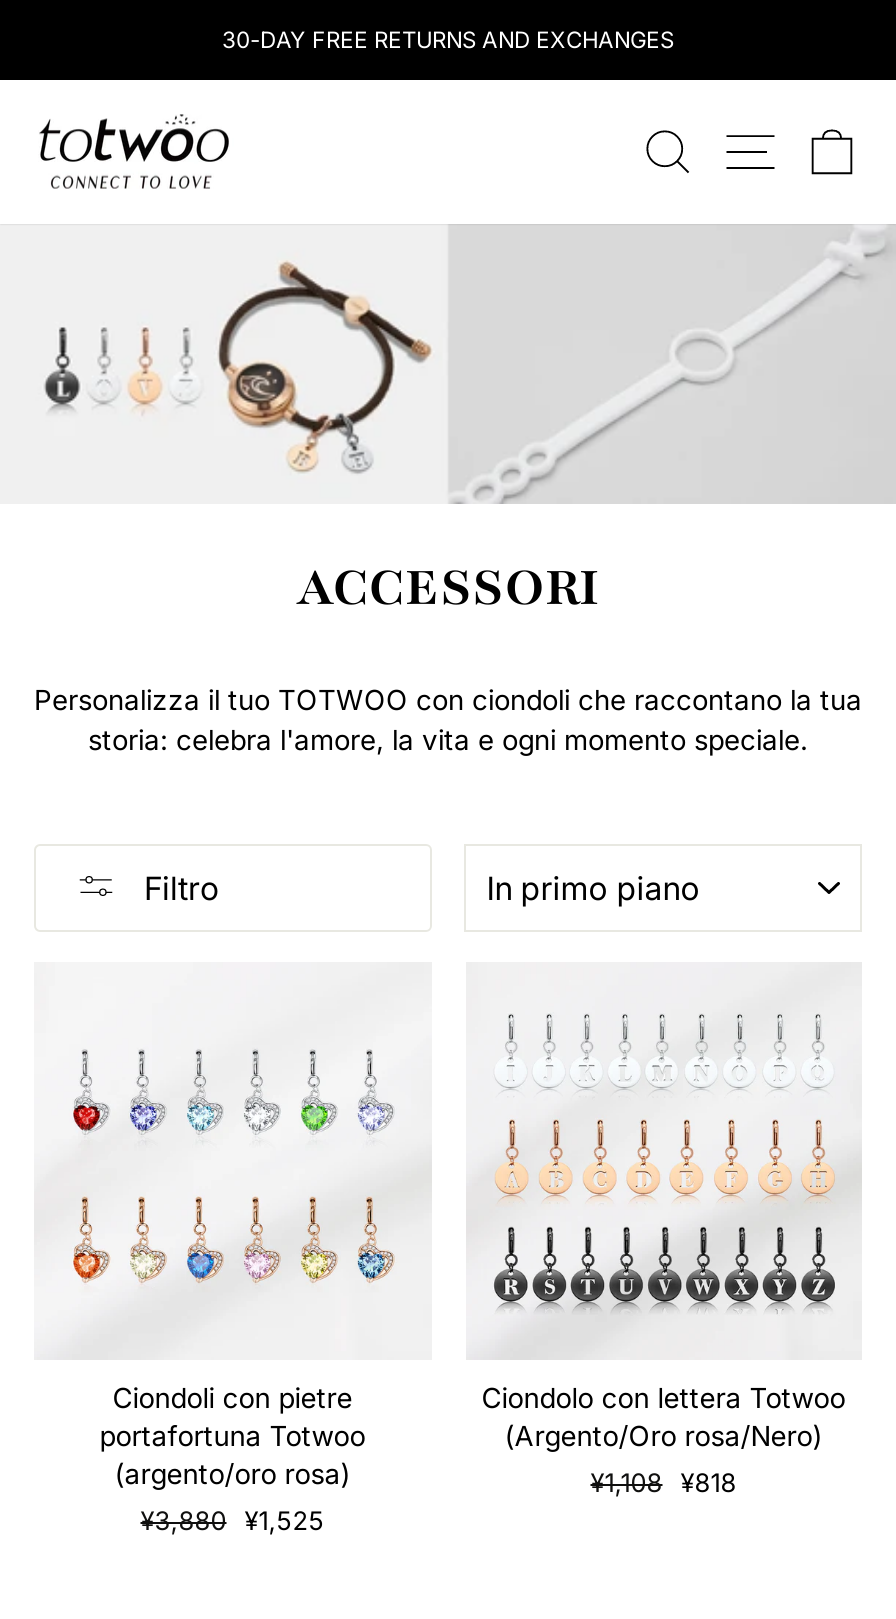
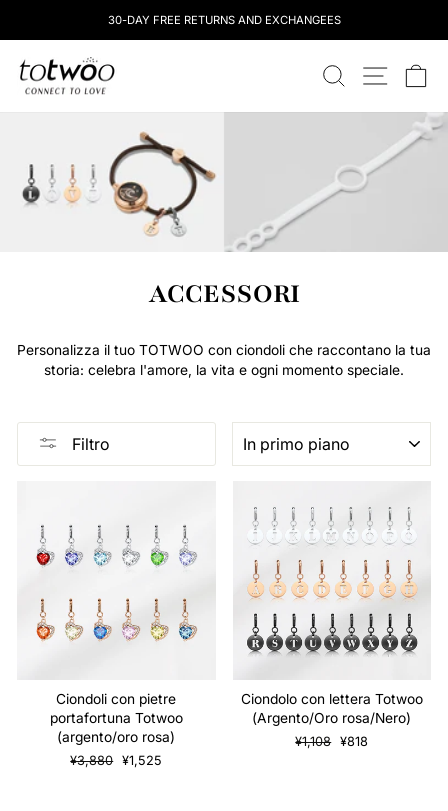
[222,26,674,54] 30-DAY FREE RETURNS AND EXCHANGES -> [107,13,340,27] 30-DAY FREE RETURNS AND EXCHANGEES

